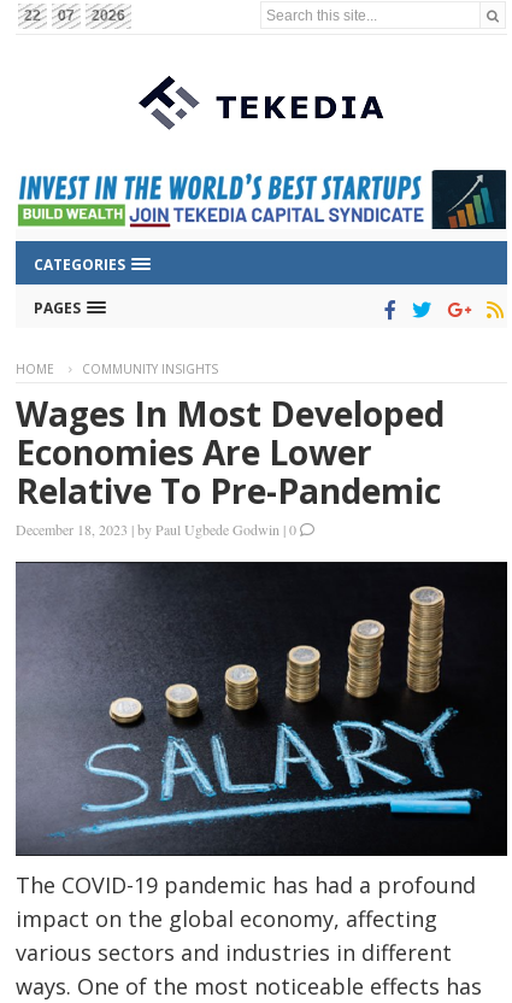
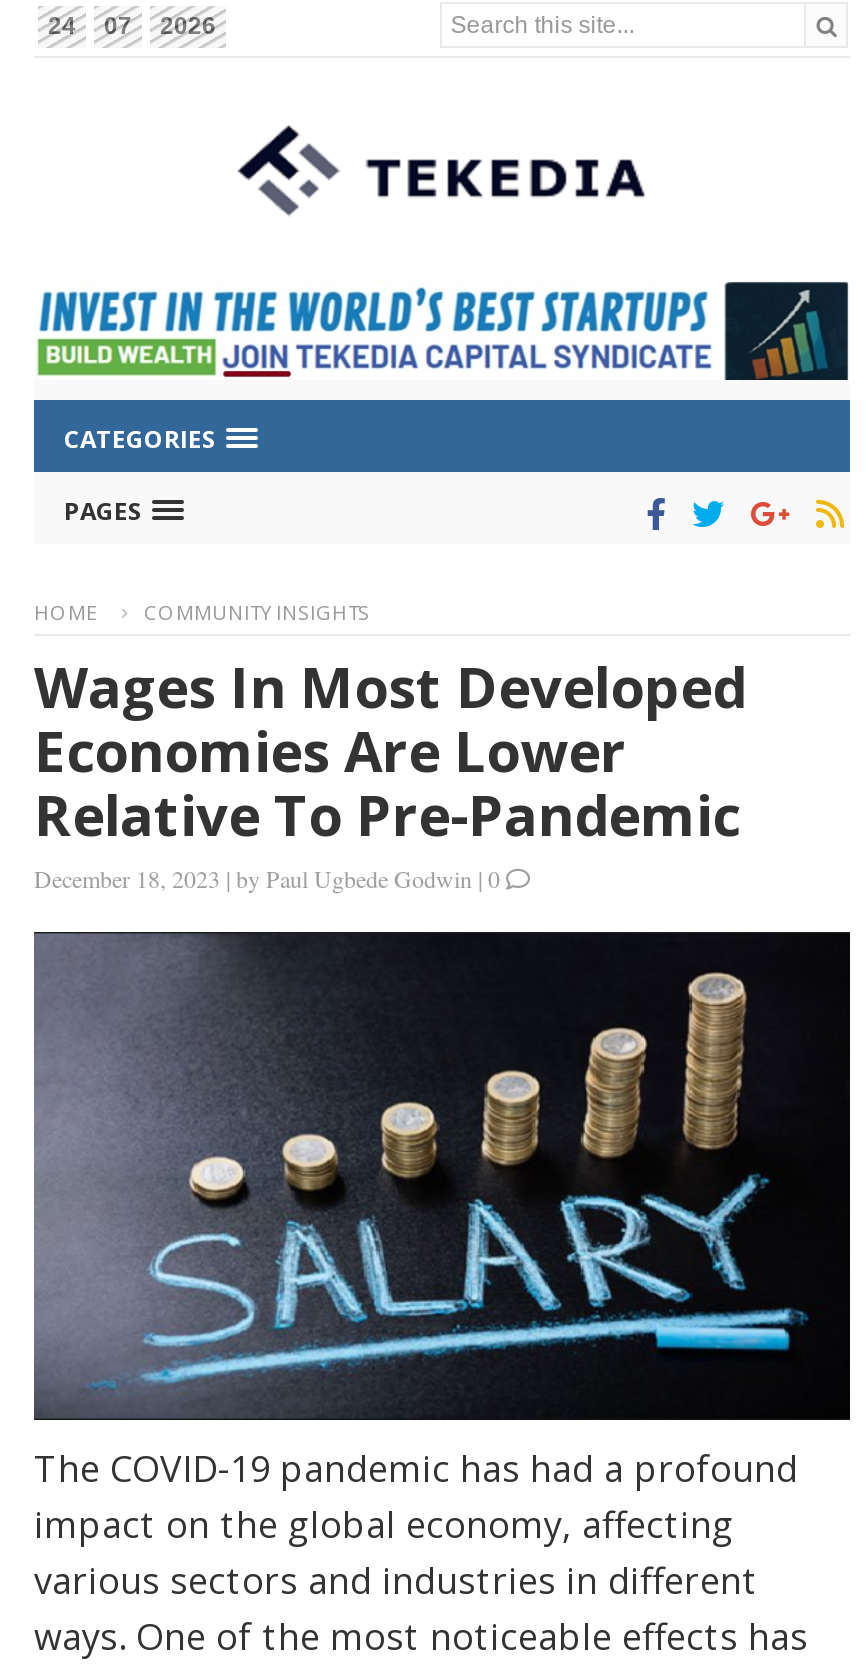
[24,7,125,24] 22 07 2026 -> [48,12,216,40] 24 07 2026

